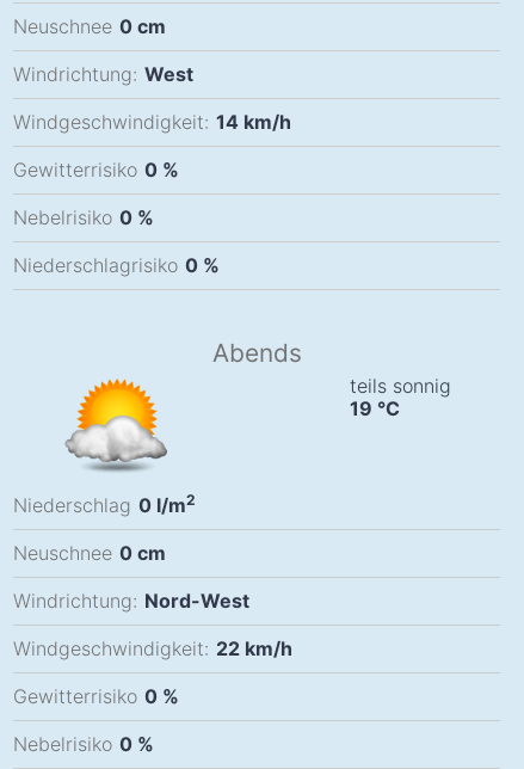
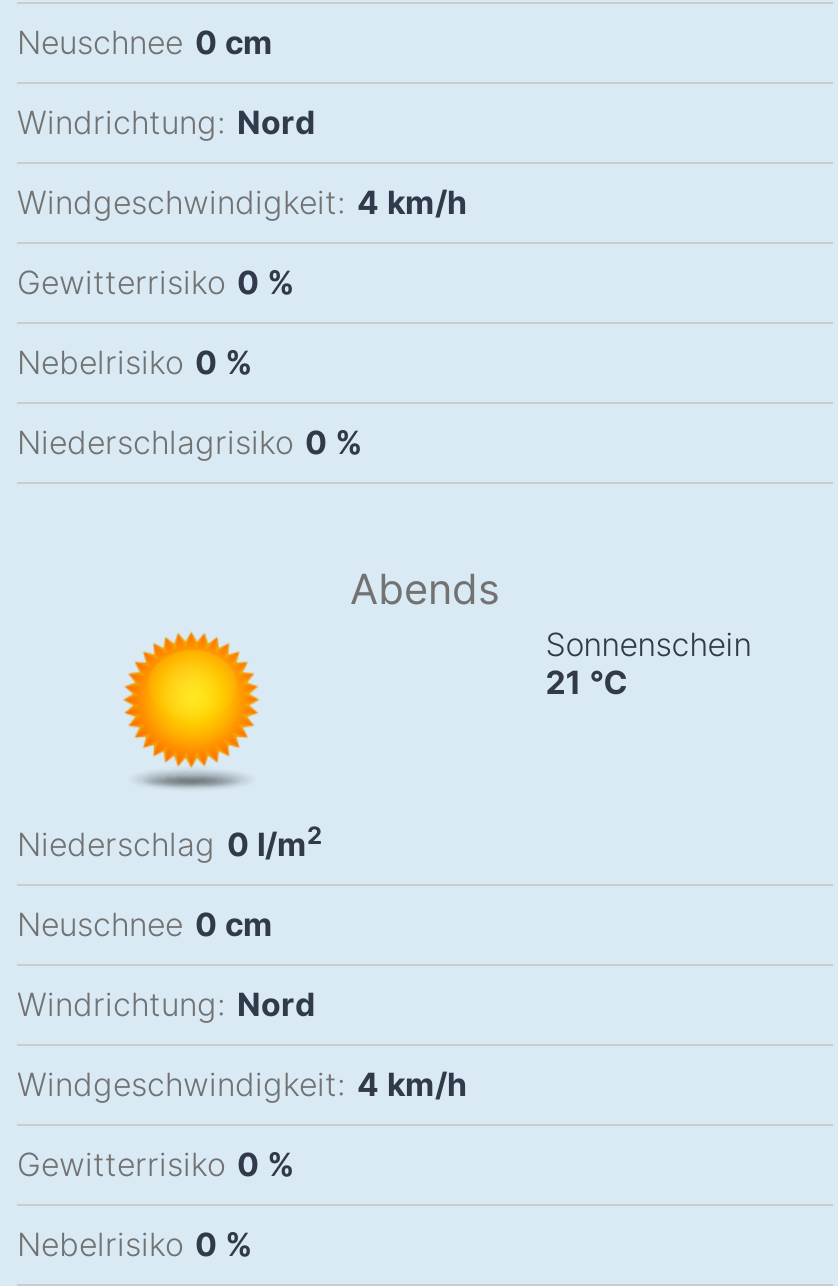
[13,62,193,86] Windrichtung: West -> [17,102,315,142] Windrichtung: Nord
[13,110,291,134] Windgeschwindigkeit: 14 km/h -> [17,182,467,222] Windgeschwindigkeit: 4 km/h
[350,374,451,420] teils sonnig | 19 °C -> [545,624,751,702] Sonnenschein | 21 °C
[64,414,168,462] [image] -> [105,694,275,774] [image]
[13,589,249,613] Windrichtung: Nord-West -> [17,984,315,1024] Windrichtung: Nord
[13,636,292,660] Windgeschwindigkeit: 22 km/h -> [17,1064,467,1104] Windgeschwindigkeit: 4 km/h

